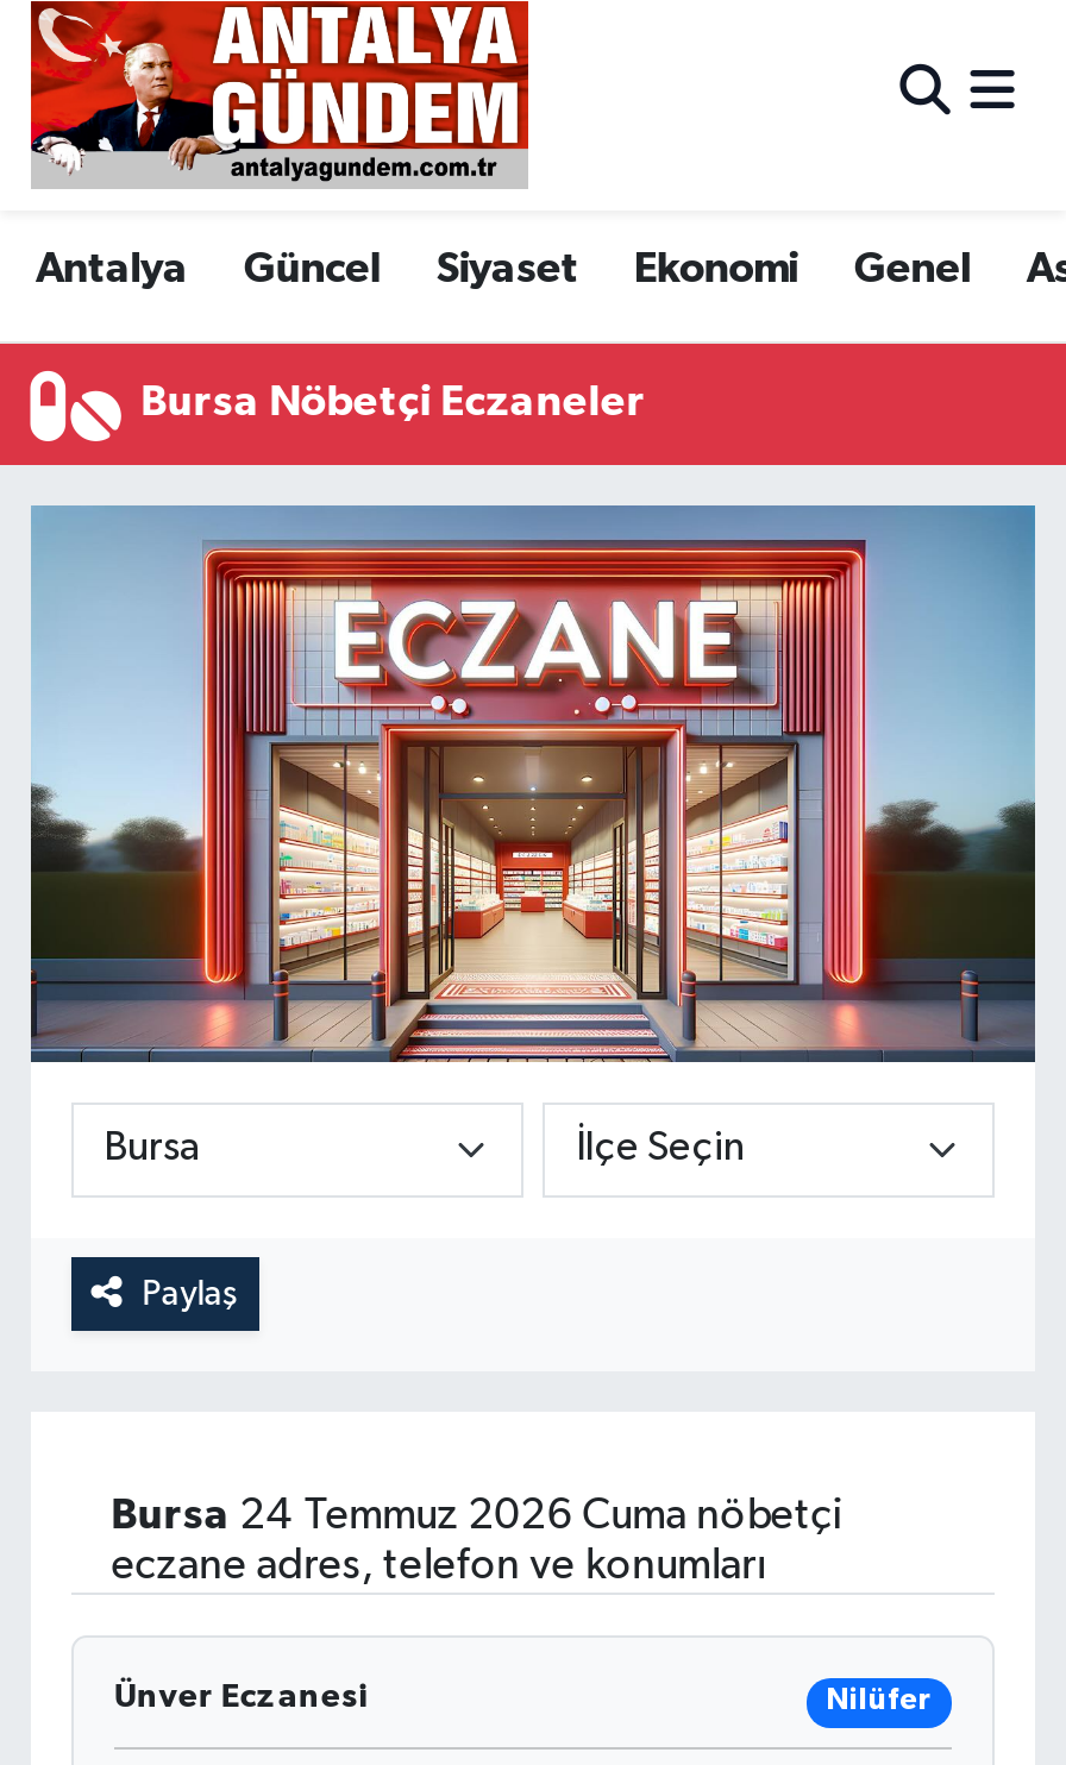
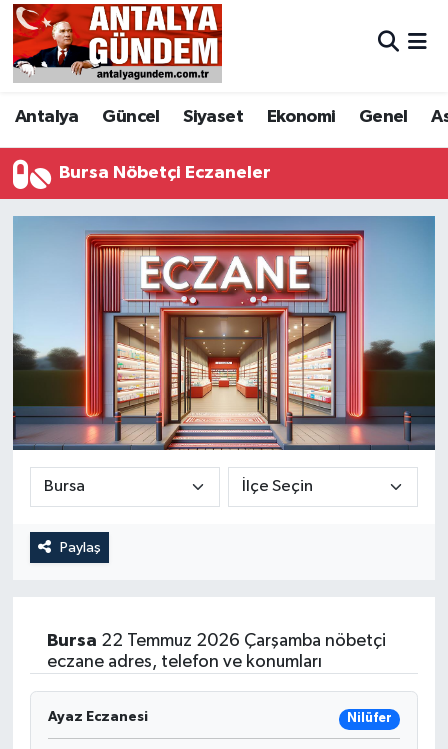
[111,1495,842,1537] Bursa 24 Temmuz 2026 Cuma nöbetçi -> [47,632,386,650] Bursa 22 Temmuz 2026 Çarşamba nöbetçi
[114,1680,368,1713] Ünver Eczanesi -> [48,710,148,724] Ayaz Eczanesi

